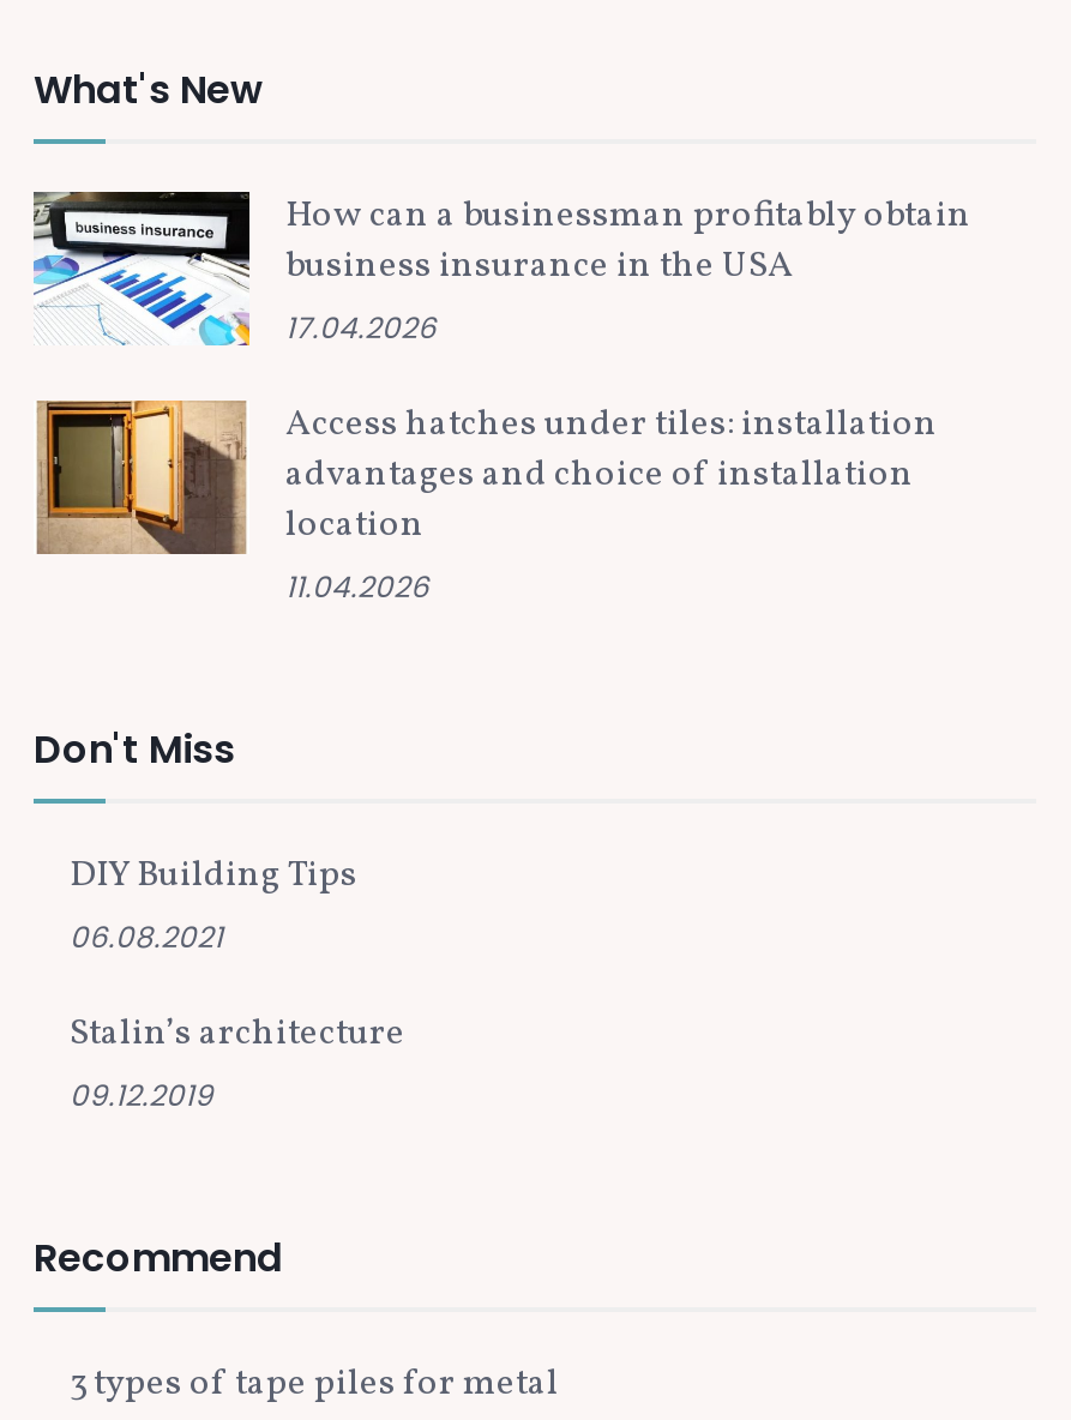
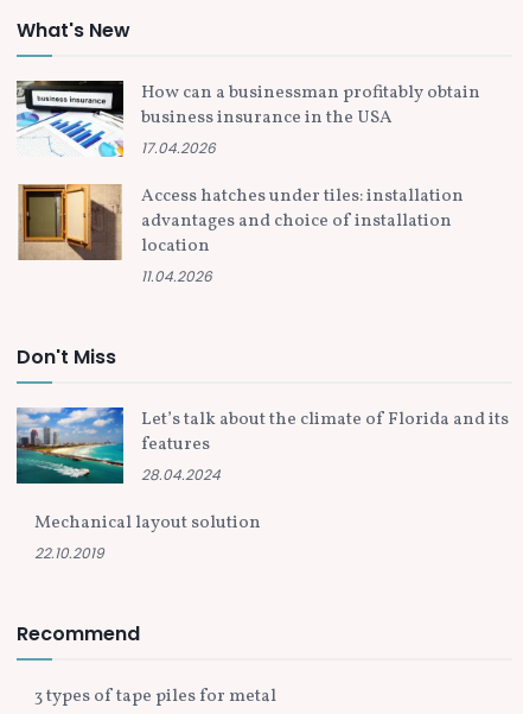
[70,851,357,956] DIY Building Tips | 06.08.2021 -> [141,407,509,484] Let’s talk about the climate of Florida and its | features | 28.04.2024
[70,1009,405,1115] Stalin’s architecture | 09.12.2019 -> [34,510,261,563] Mechanical layout solution | 22.10.2019

